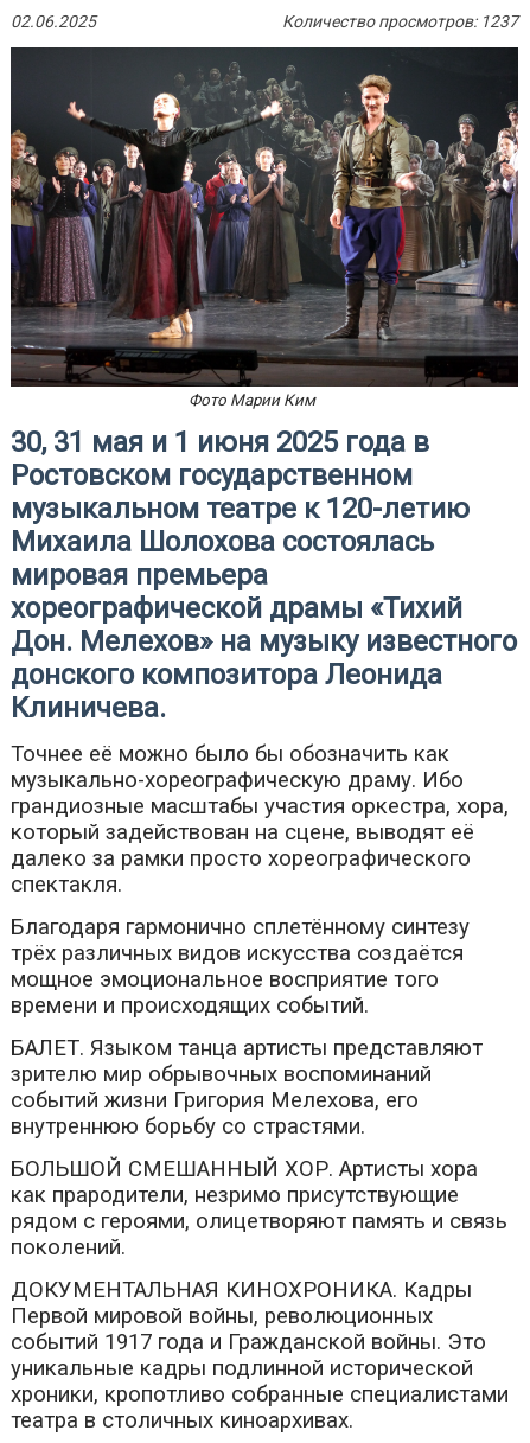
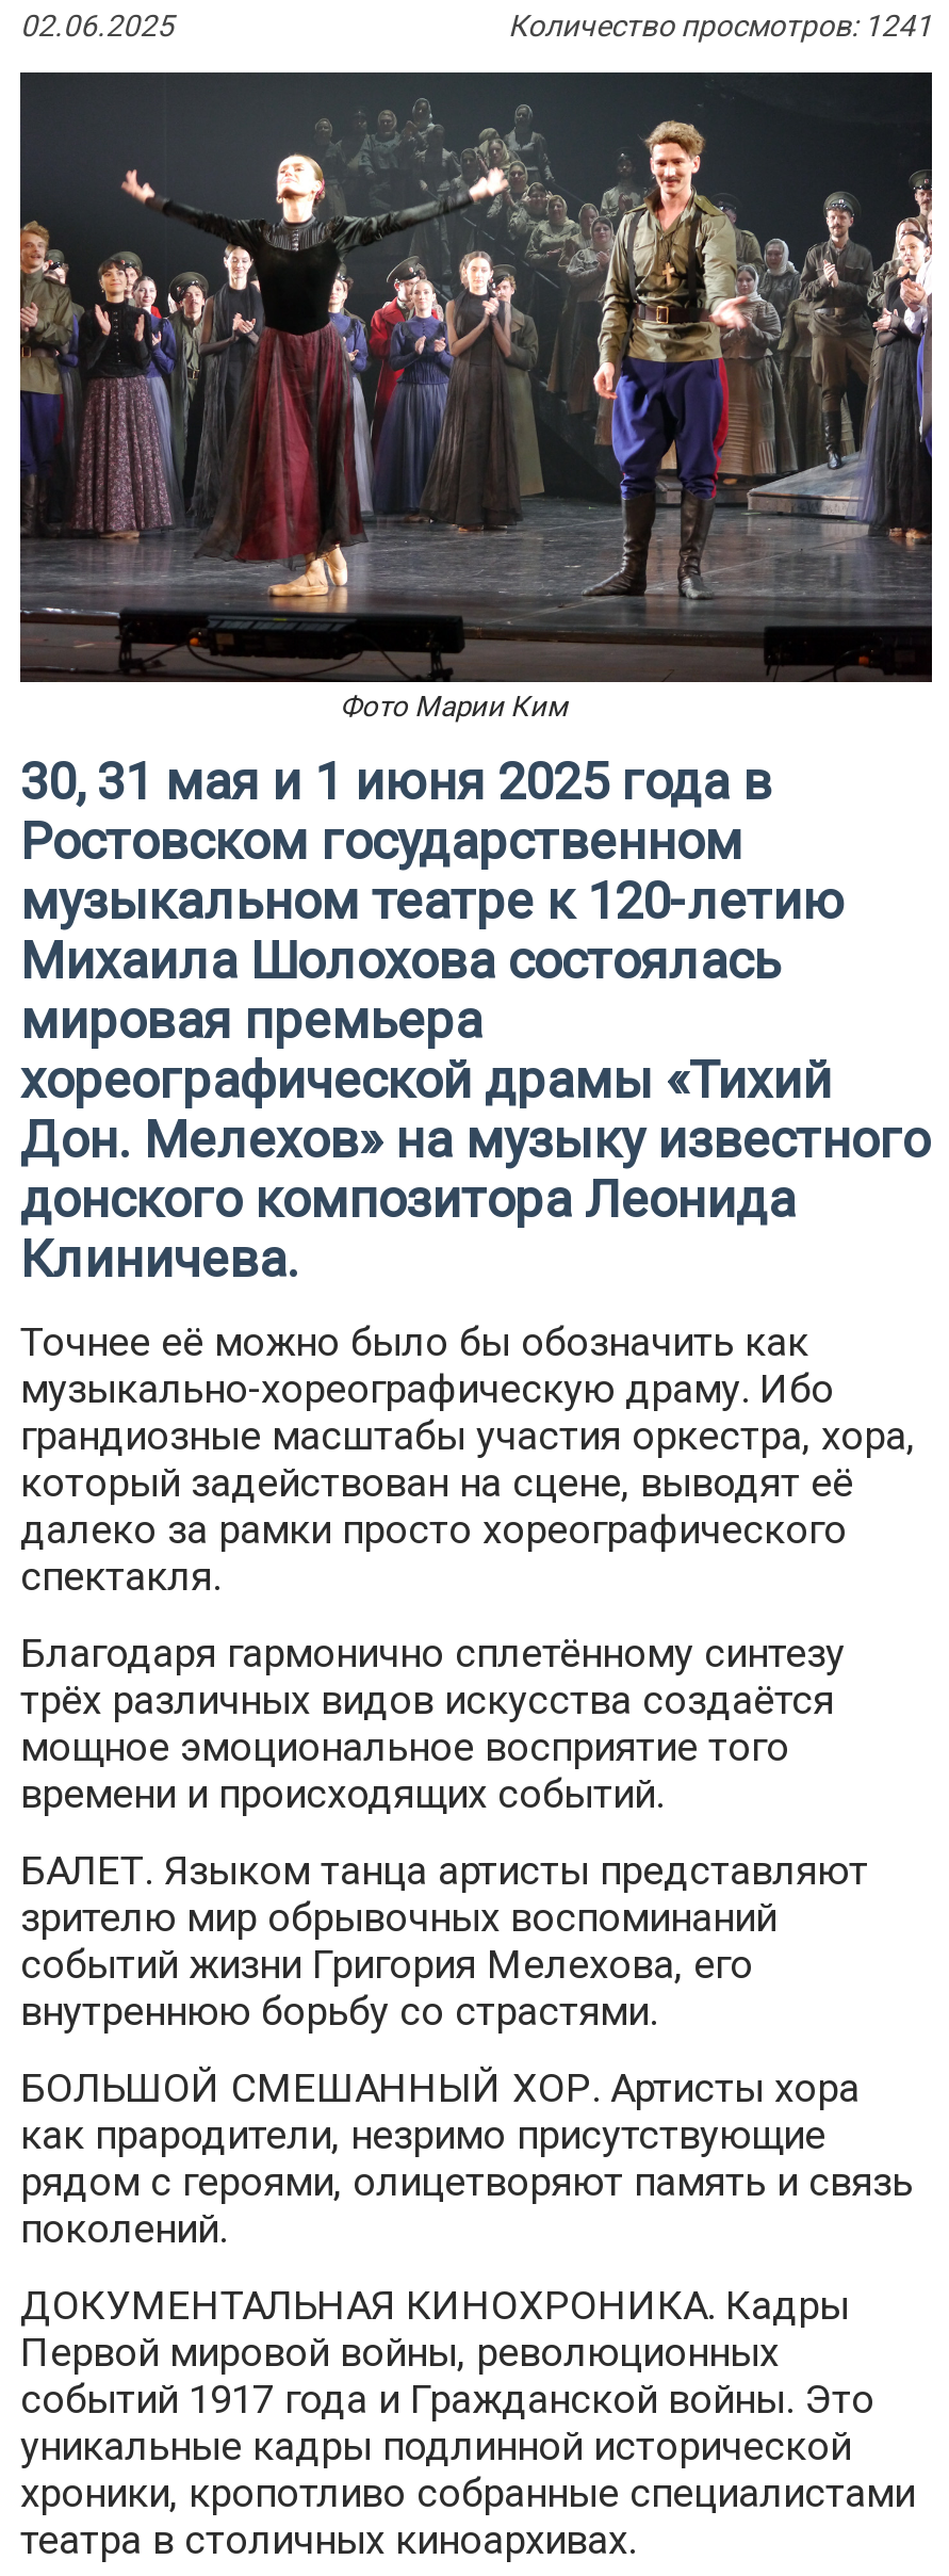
[282,12,518,31] Количество просмотров: 1237 -> [508,9,932,43] Количество просмотров: 1241

